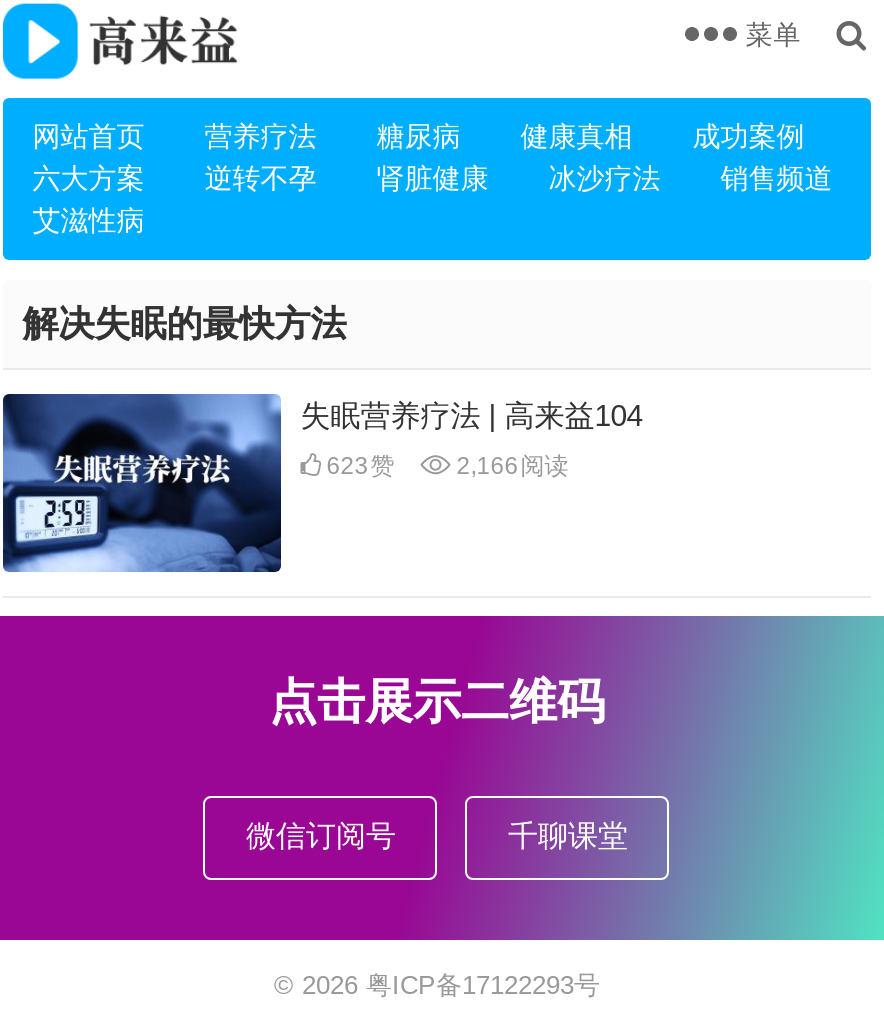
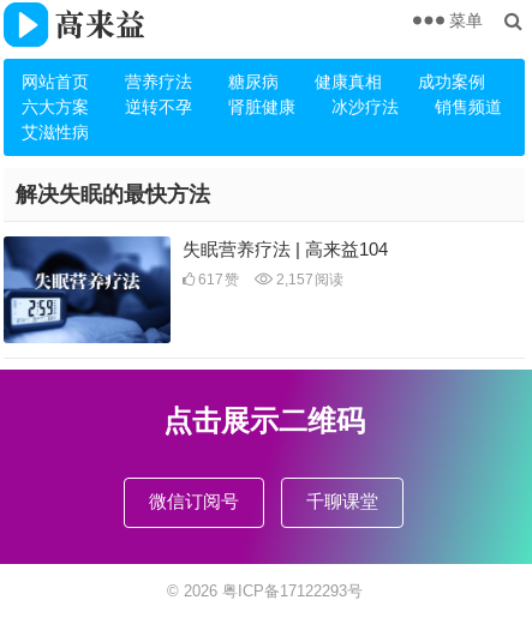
[321,452,395,480] 623赞 -> [194,271,239,288] 617赞
[451,452,569,480] 2,166阅读 -> [272,271,343,288] 2,157阅读

